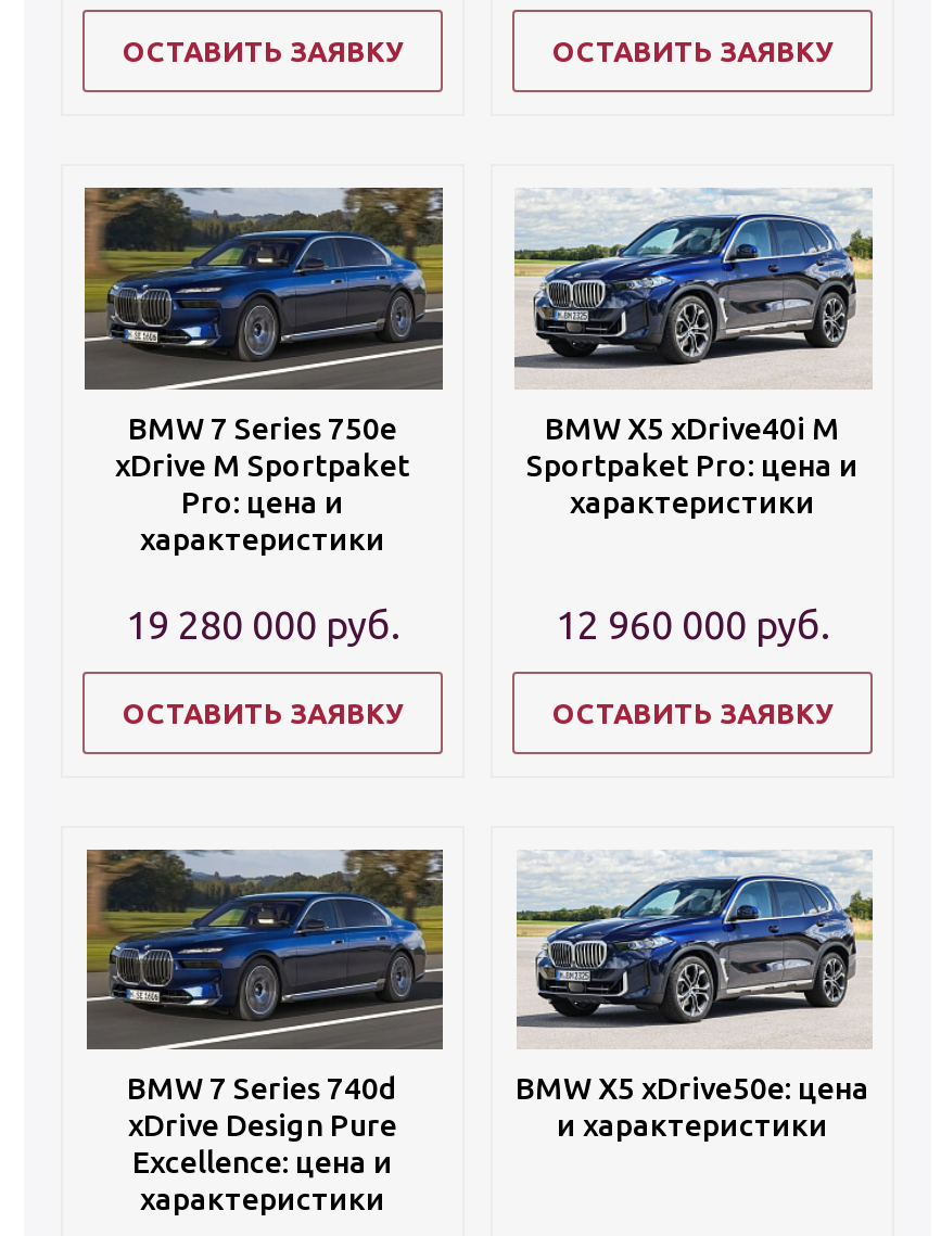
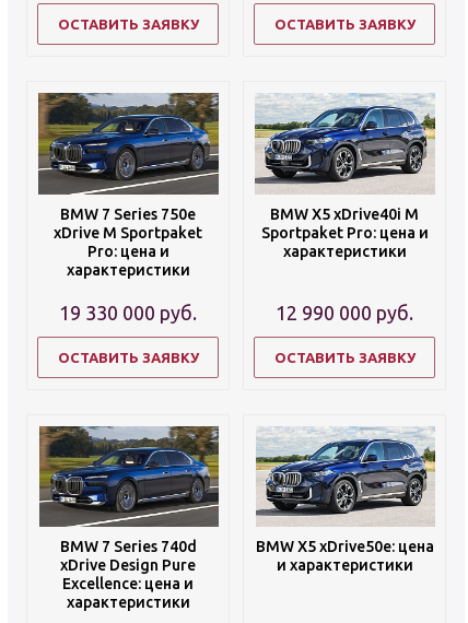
[126,602,399,645] 19 280 000 руб. -> [59,301,197,323] 19 330 000 руб.
[556,602,829,645] 12 960 000 руб. -> [276,301,413,323] 12 990 000 руб.

